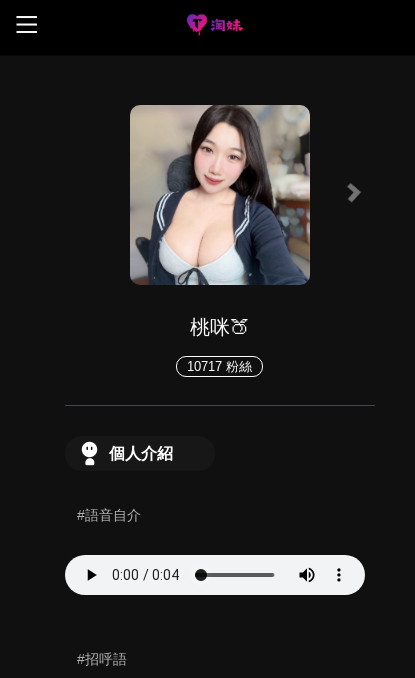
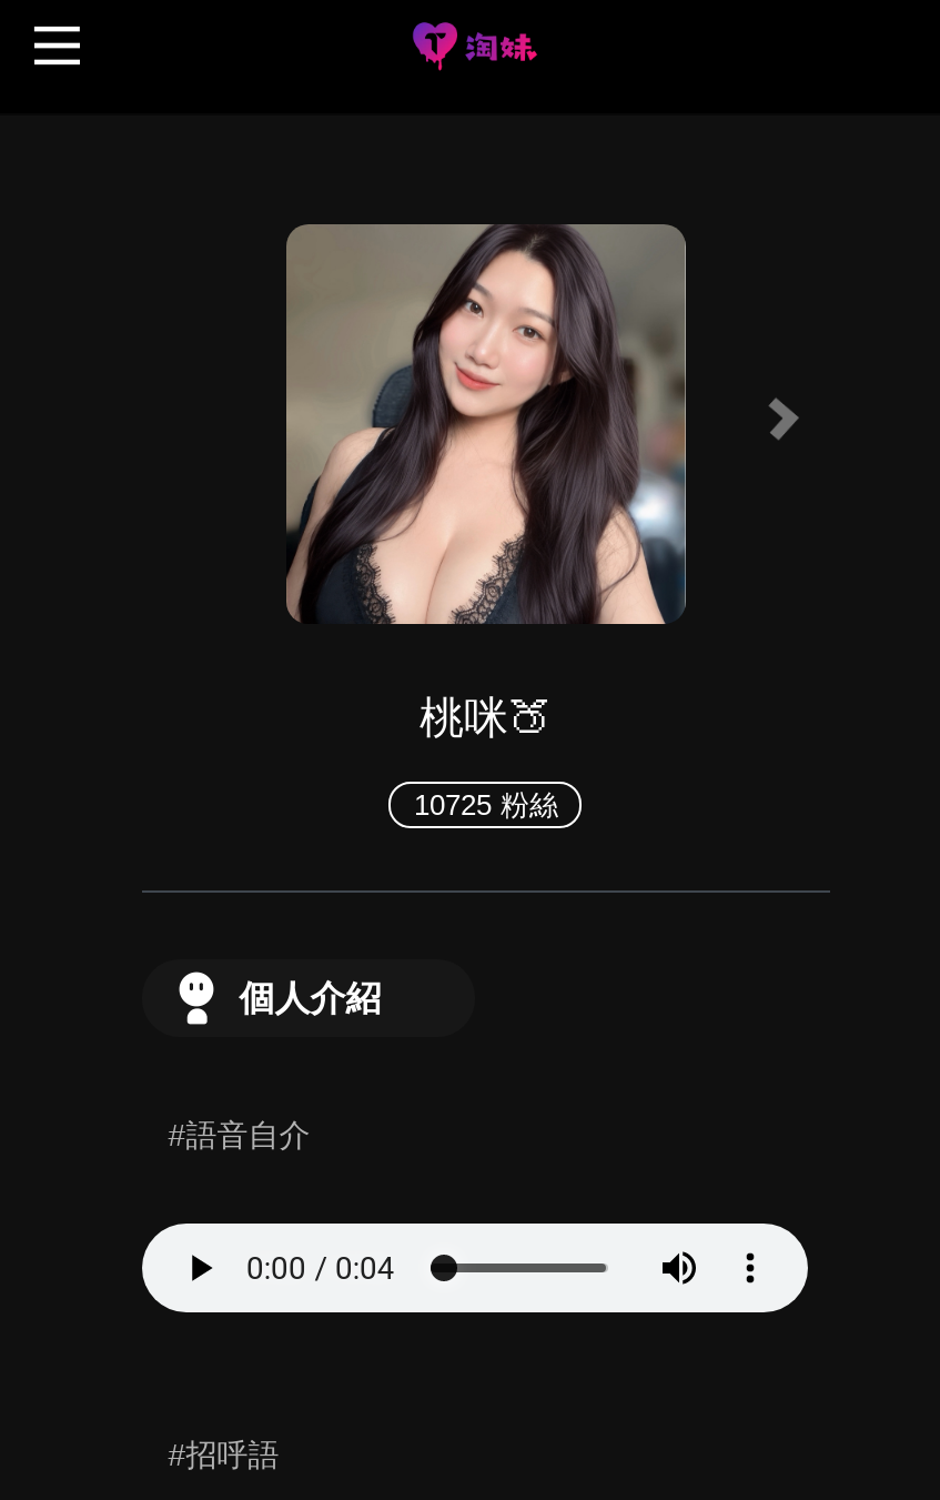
[129,104,310,286] [image] -> [286,224,686,626] [image]
[187,359,252,374] 10717 粉絲 -> [414,788,558,822] 10725 粉絲

